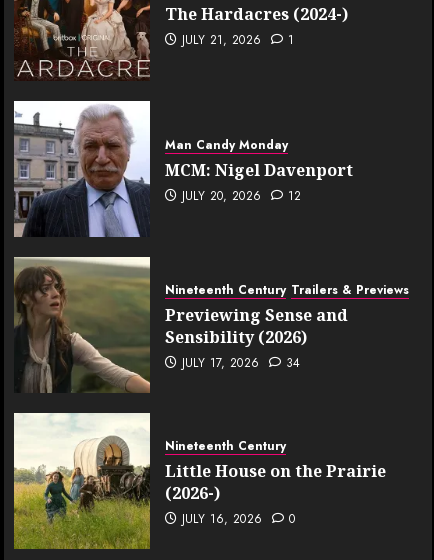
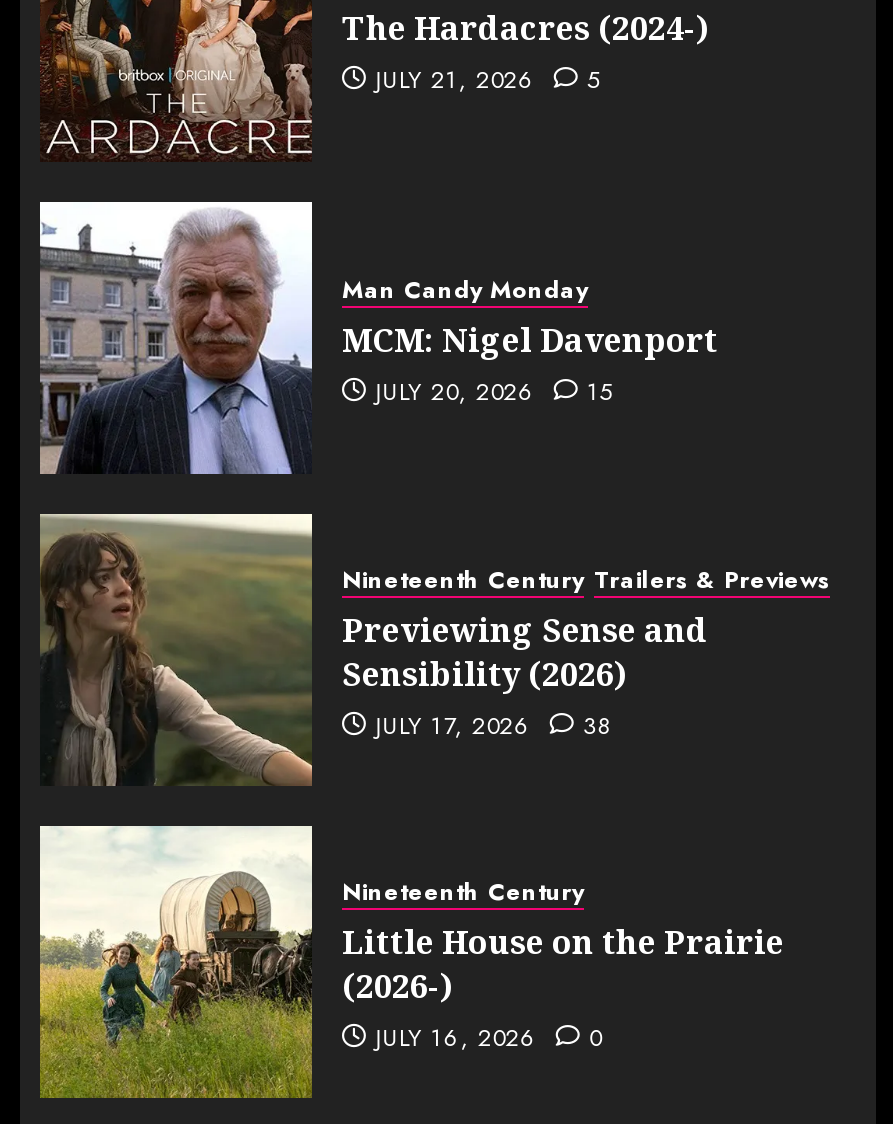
[182,31,294,49] JULY 21, 2026 1 -> [376,62,600,98] JULY 21, 2026 5
[182,187,301,205] JULY 20, 2026 12 -> [376,374,613,410] JULY 20, 2026 15
[182,354,300,372] JULY 17, 2026 34 -> [376,708,613,744] JULY 17, 2026 38

